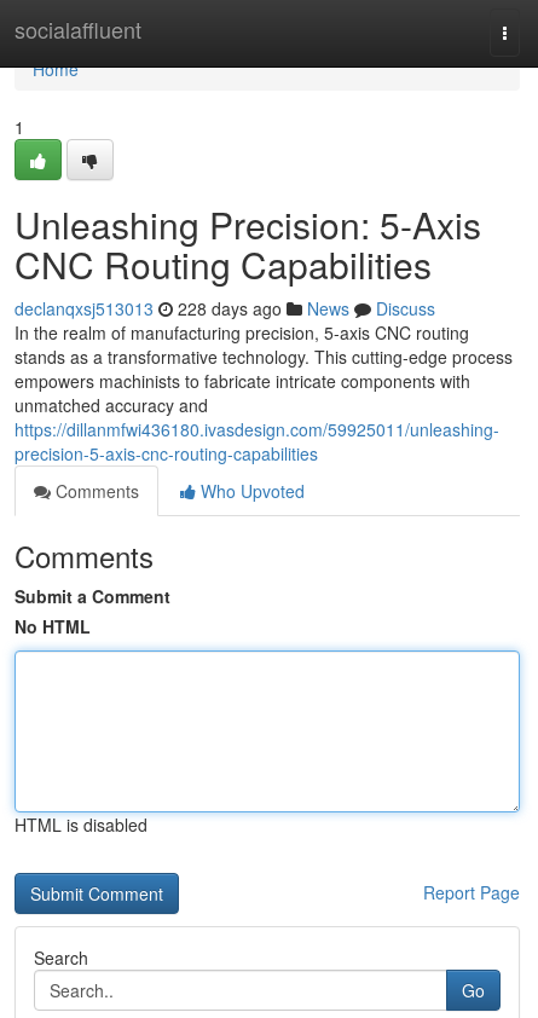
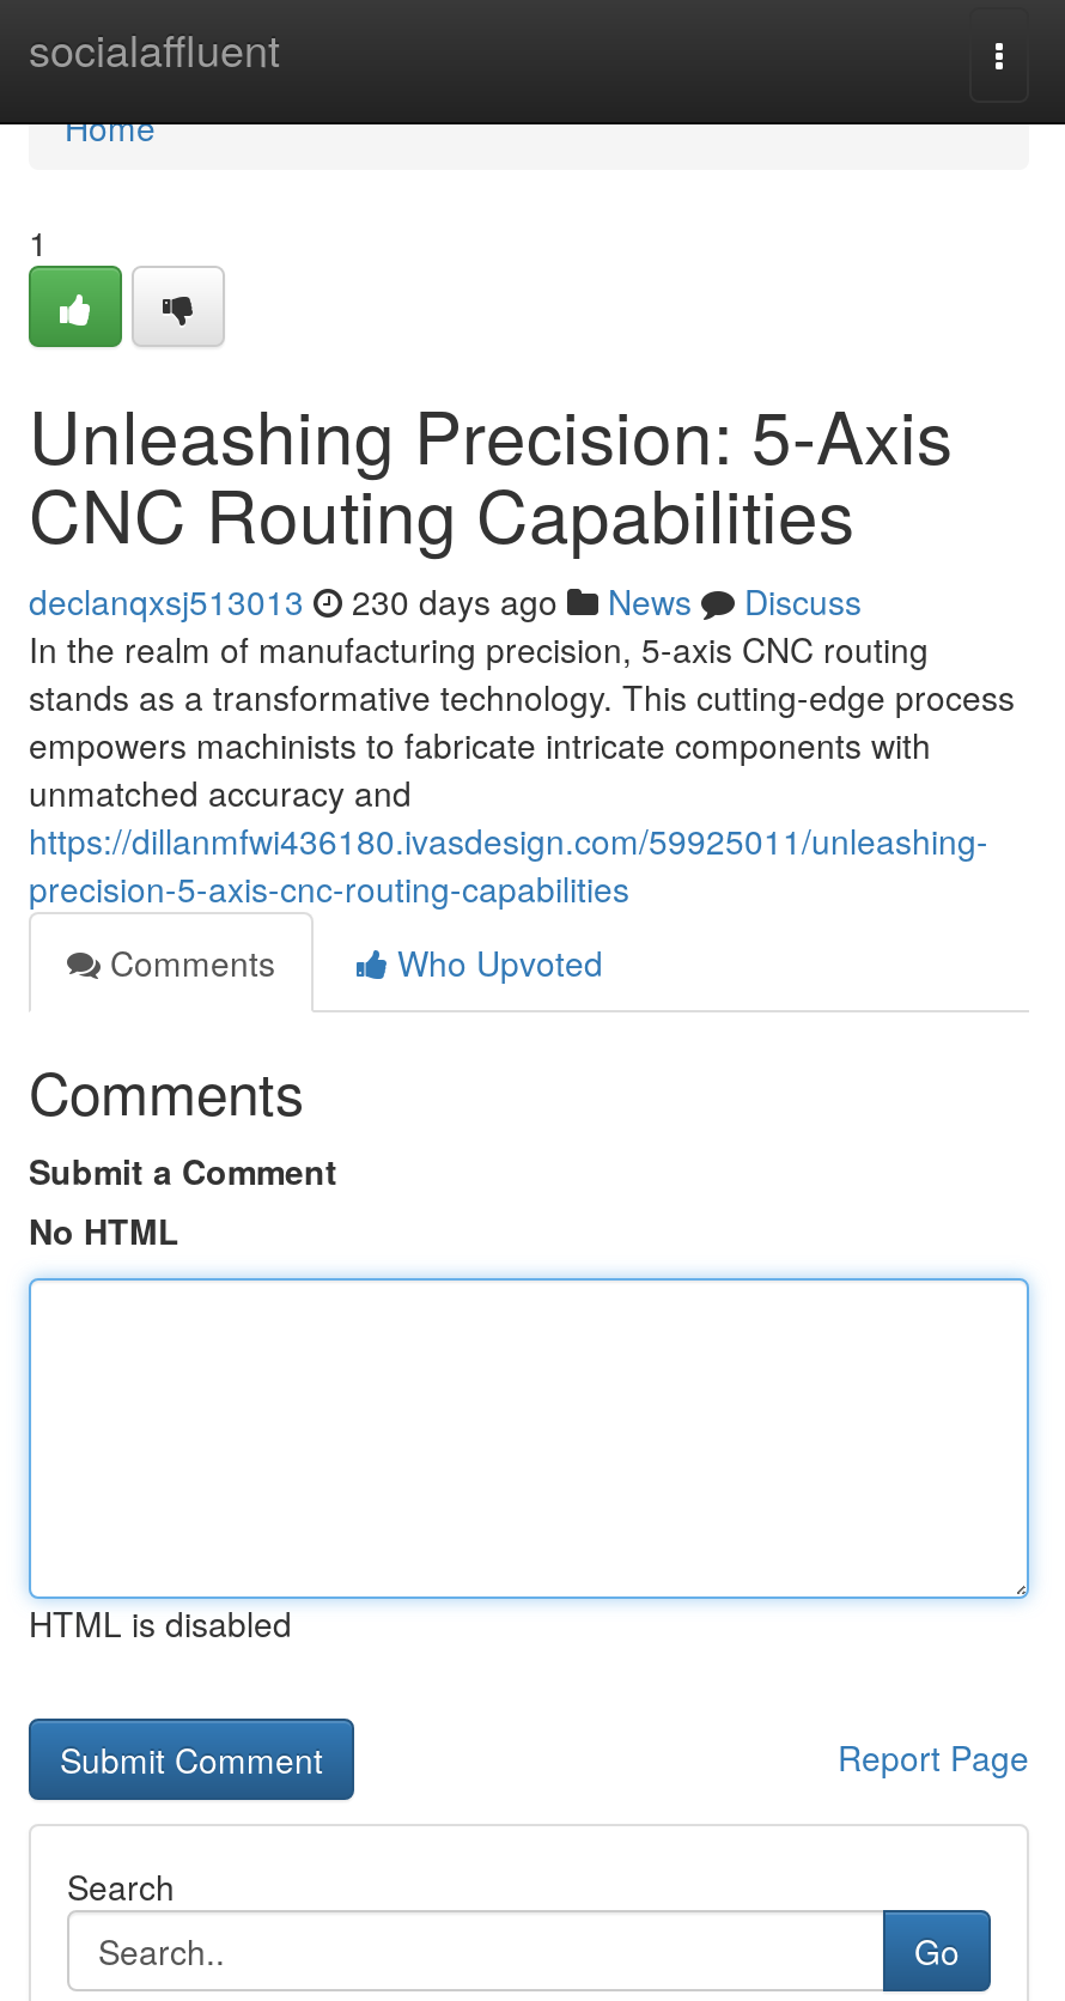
[15,296,435,320] declanqxsj513013 228 days ago News Discuss -> [29,577,862,625] declanqxsj513013 230 days ago News Discuss

